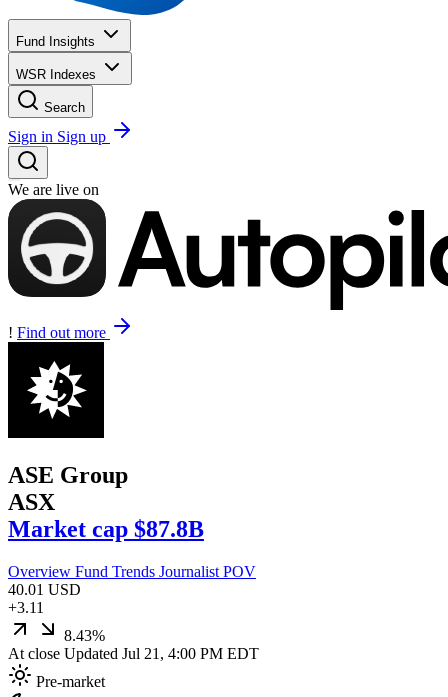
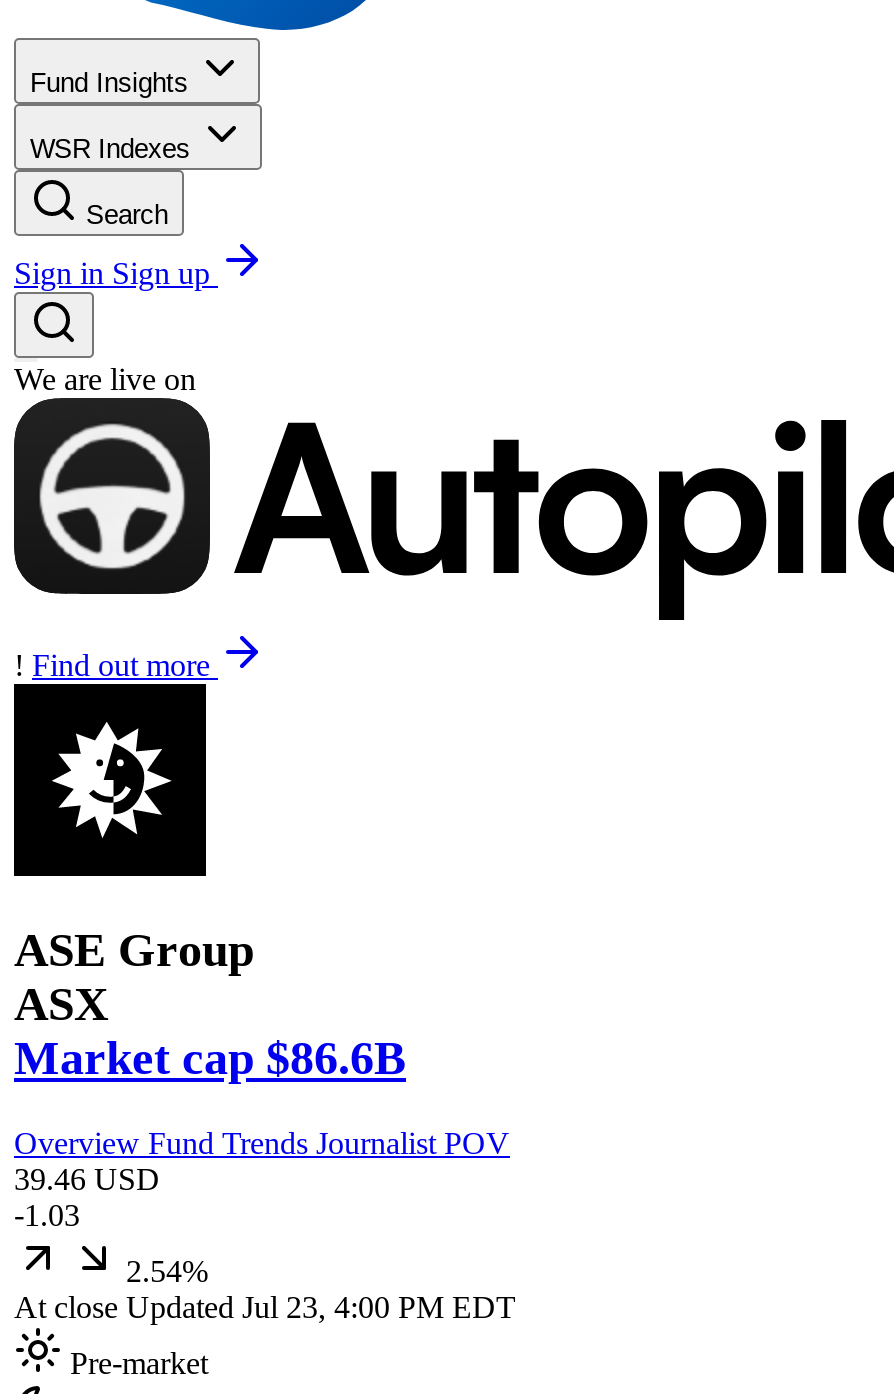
[8,516,204,542] Market cap $87.8B -> [14,1032,406,1084] Market cap $86.6B
[8,581,81,598] 40.01 USD -> [14,1162,160,1196] 39.46 USD
[8,599,44,616] +3.11 -> [14,1198,80,1232] -1.03
[64,627,105,644] 8.43% -> [126,1254,208,1288] 2.54%
[8,645,259,662] At close Updated Jul 21, 4:00 PM EDT -> [14,1290,516,1324] At close Updated Jul 23, 4:00 PM EDT

